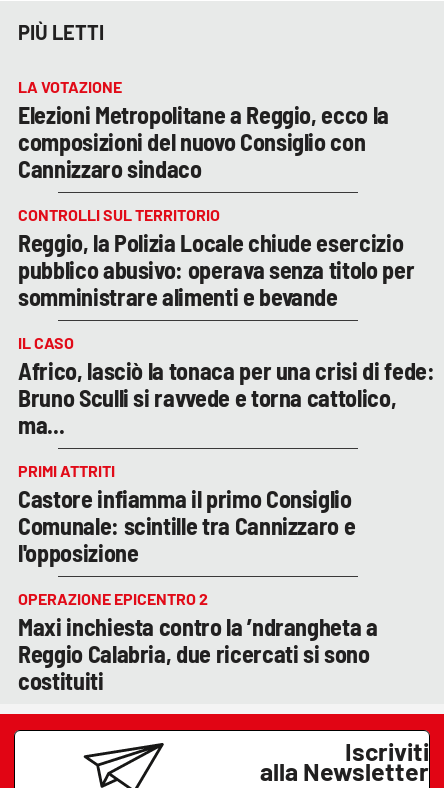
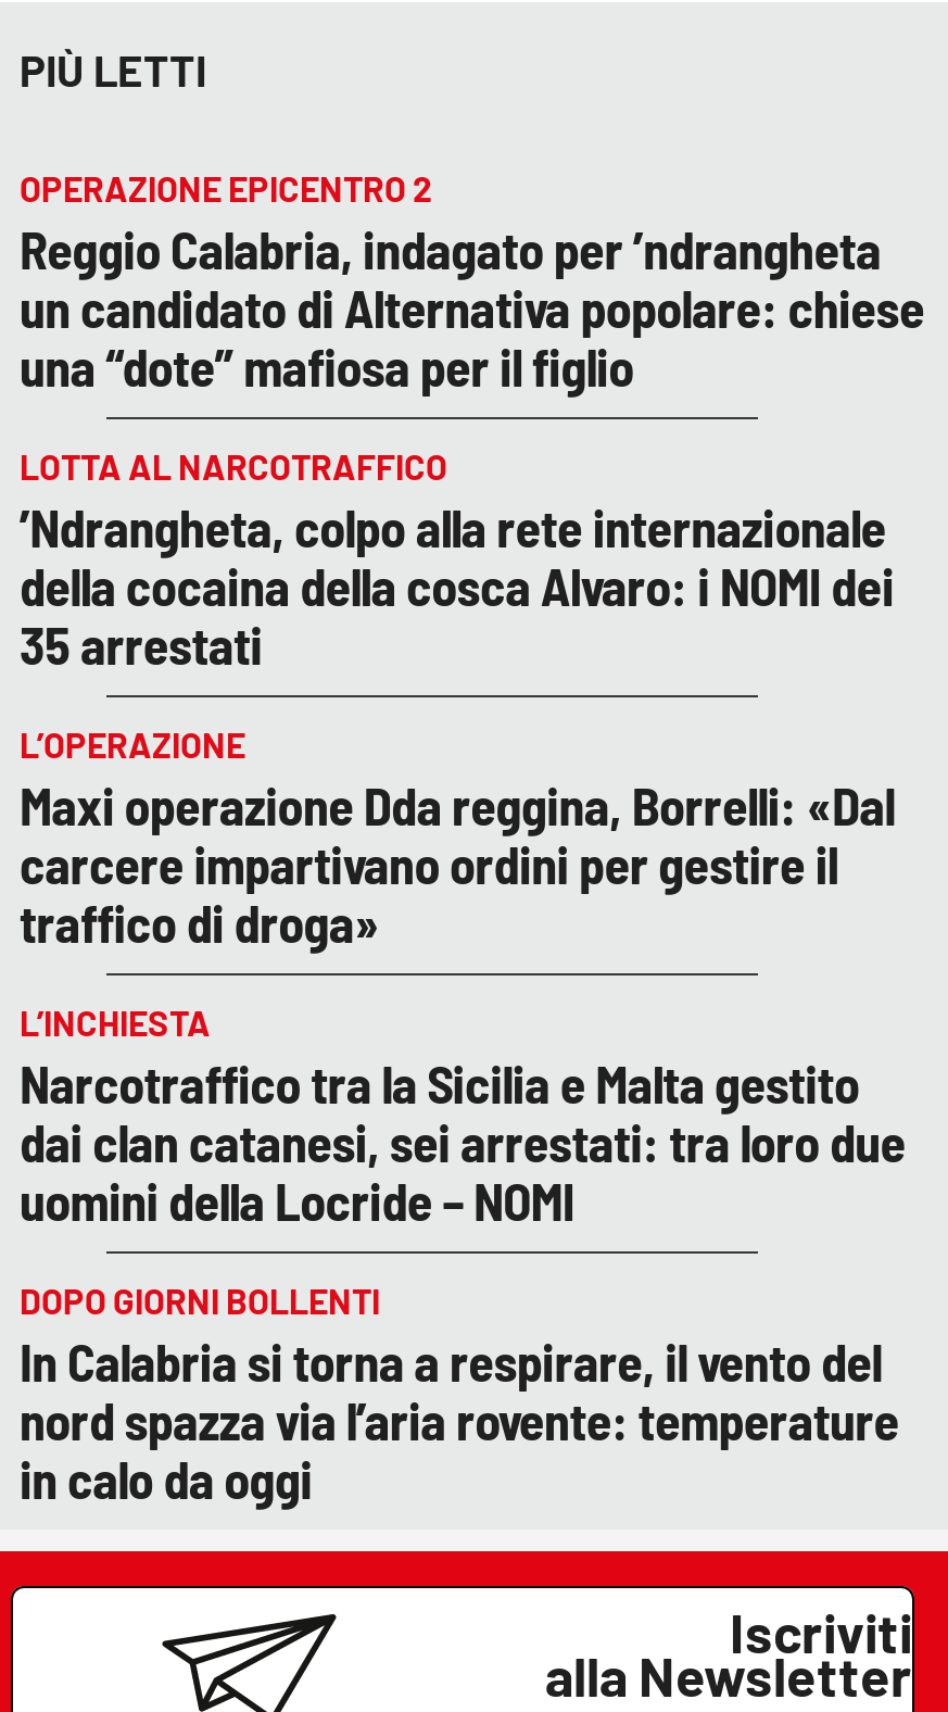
[18,77,435,567] LA VOTAZIONE | Elezioni Metropolitane a Reggio, ecco la | composizioni del nuovo Consiglio con | Cannizzaro sindaco | CONTROLLI SUL TERRITORIO | Reggio, la Polizia Locale chiude esercizio | pubblico abusivo: operava senza titolo per | somministrare alimenti e bevande | IL CASO | Africo, lasciò la tonaca per una crisi di fede: | Bruno Sculli si ravvede e torna cattolico, | ma... | PRIMI ATTRITI | Castore infiamma il primo Consiglio | Comunale: scintille tra Cannizzaro e | l'opposizione -> none
moved [18,589,208,608] -> [20,166,432,208]: OPERAZIONE EPICENTRO 2
[18,612,378,695] Maxi inchiesta contro la ’ndrangheta a | Reggio Calabria, due ricercati si sono | costituiti -> [20,216,924,1509] Reggio Calabria, indagato per ’ndrangheta | un candidato di Alternativa popolare: chiese | una “dote” mafiosa per il figlio | LOTTA AL NARCOTRAFFICO | ’Ndrangheta, colpo alla rete internazionale | della cocaina della cosca Alvaro: i NOMI dei | 35 arrestati | L’OPERAZIONE | Maxi operazione Dda reggina, Borrelli: «Dal | carcere impartivano ordini per gestire il | traffico di droga» | L’INCHIESTA | Narcotraffico tra la Sicilia e Malta gestito | dai clan catanesi, sei arrestati: tra loro due | uomini della Locride – NOMI | DOPO GIORNI BOLLENTI | In Calabria si torna a respirare, il vento del | nord spazza via l’aria rovente: temperature | in calo da oggi

